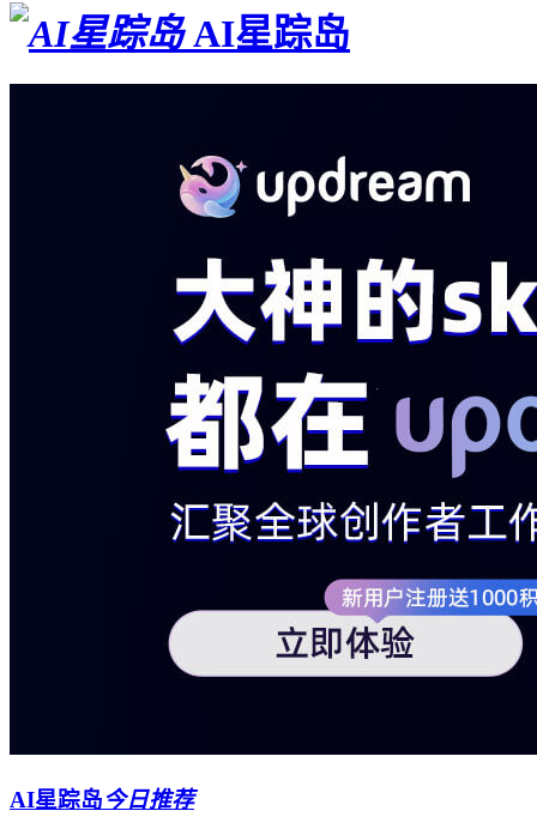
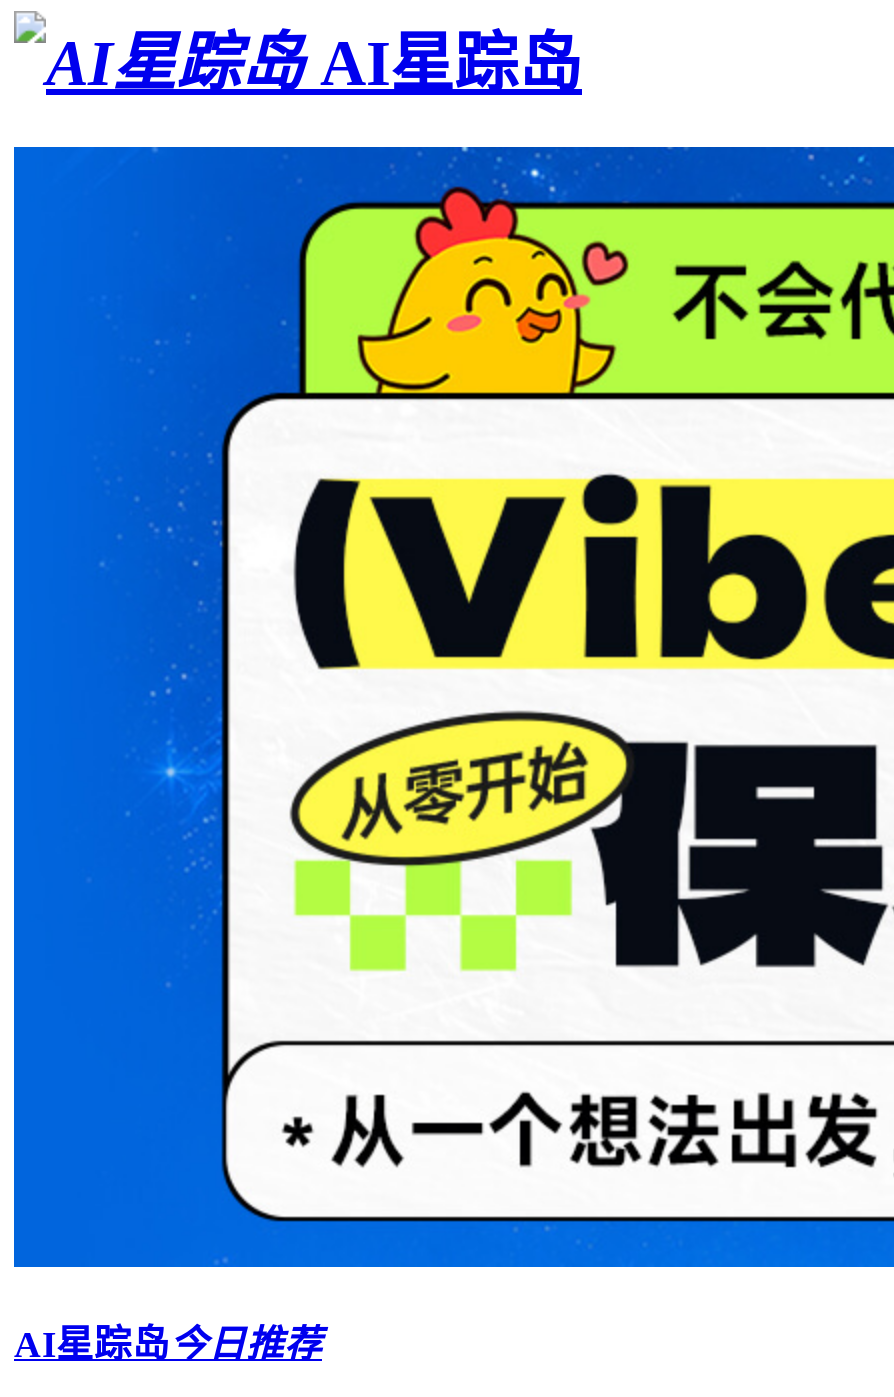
[8,83,533,756] [image] -> [12,145,888,1269] [image]

